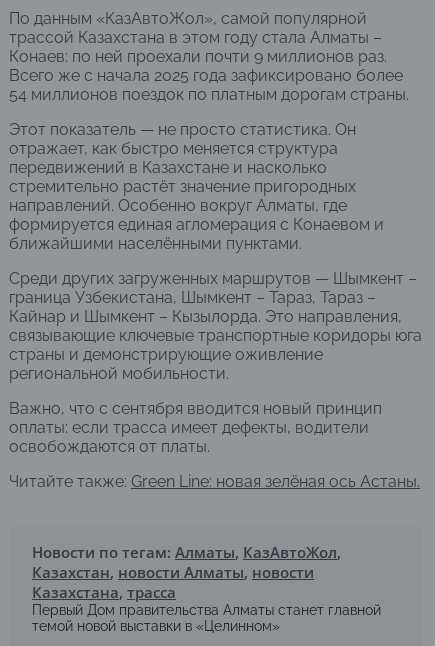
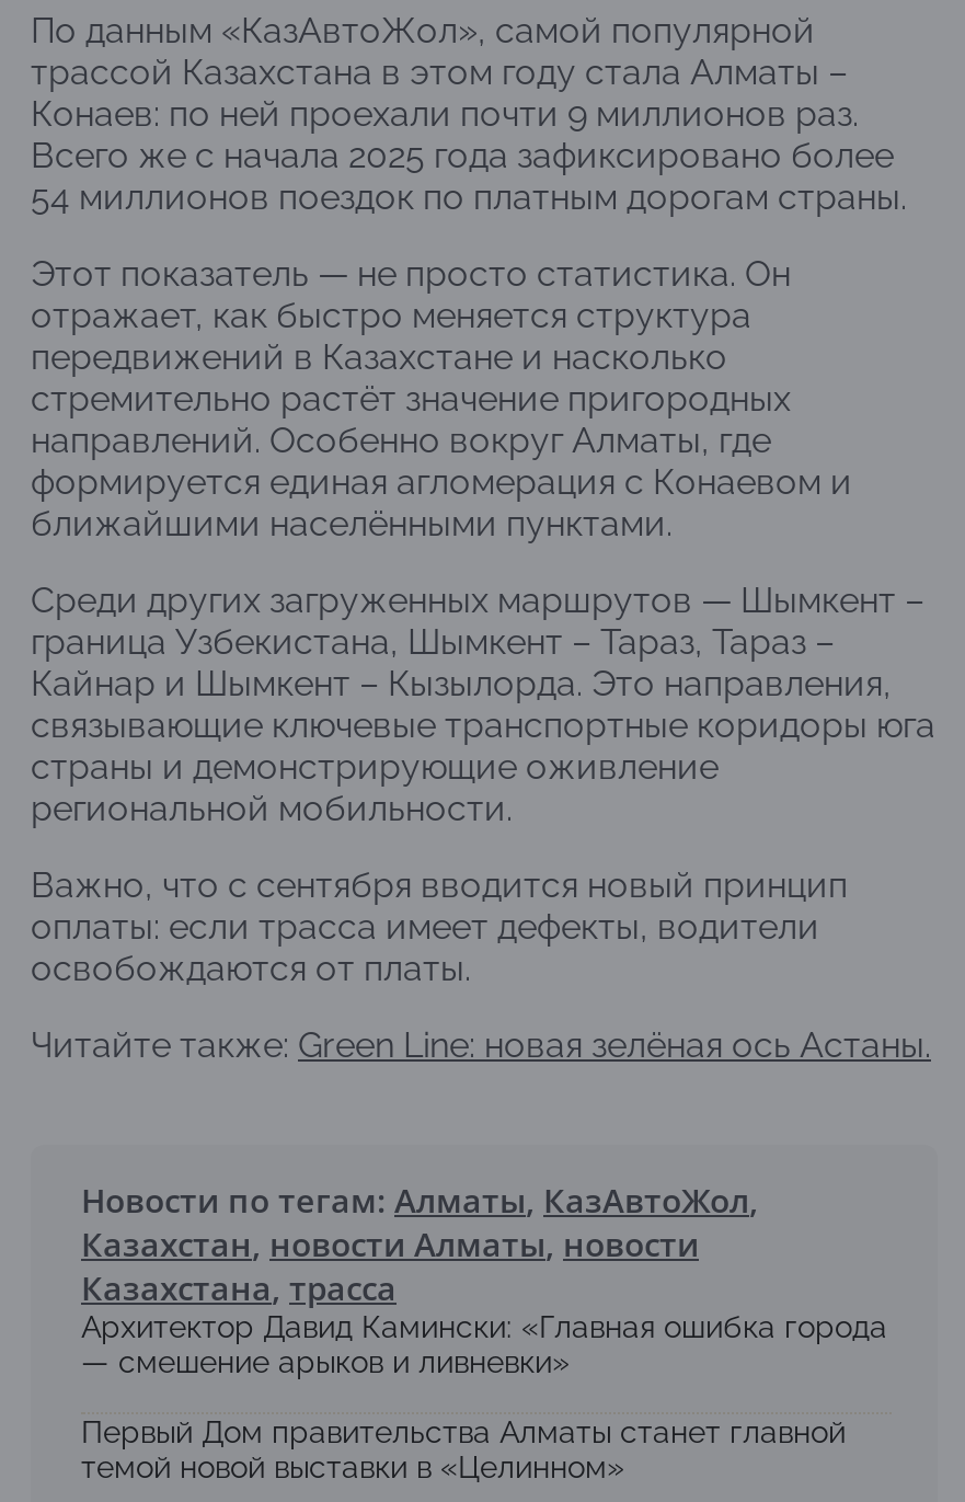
none -> [81,1310,887,1380] Архитектор Давид Камински: «Главная ошибка города | — смешение арыков и ливневки»

